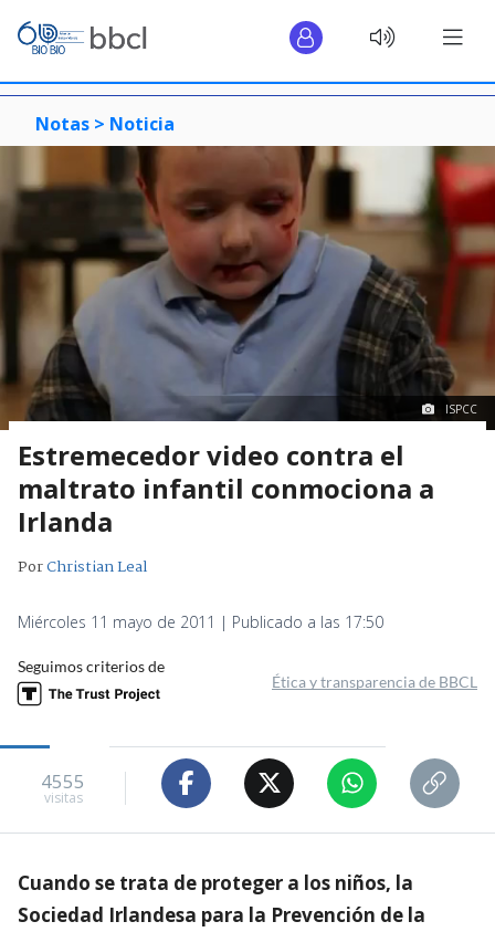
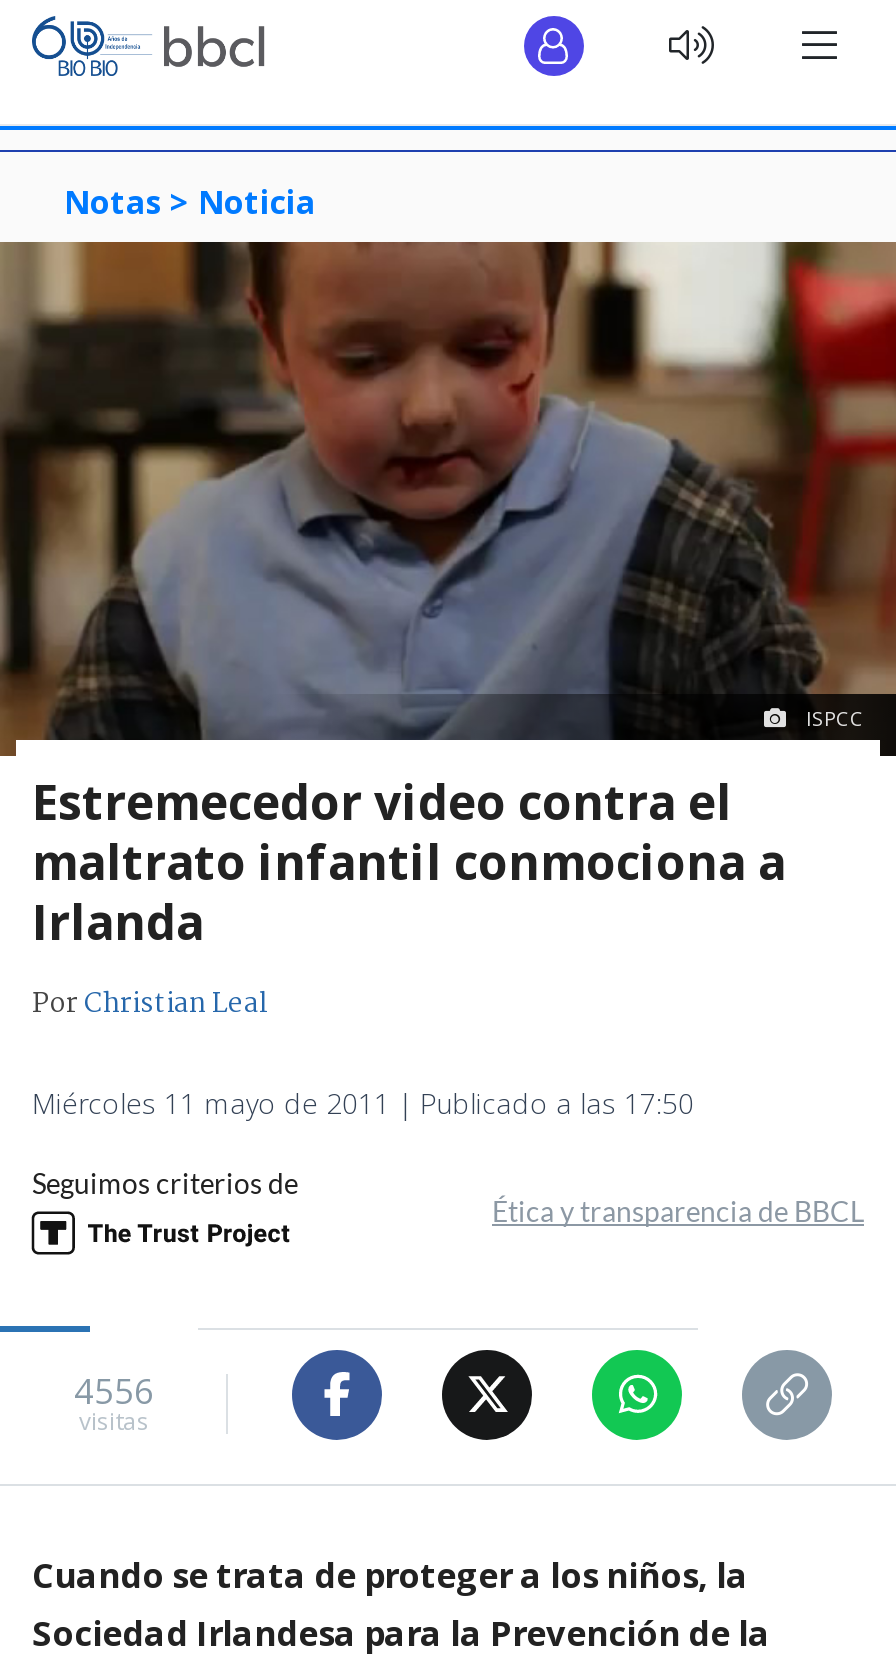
[41,769,85,794] 4555 -> [74,1369,154,1415] 4556

